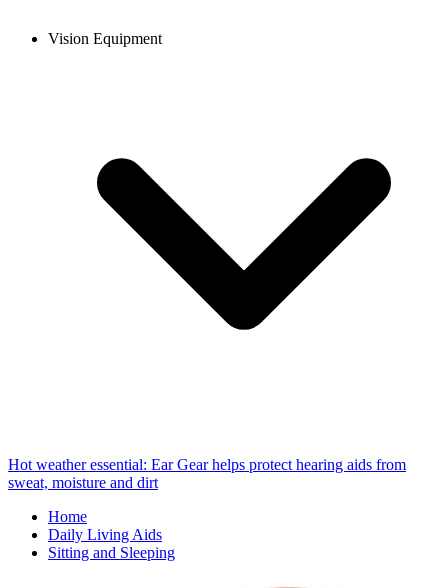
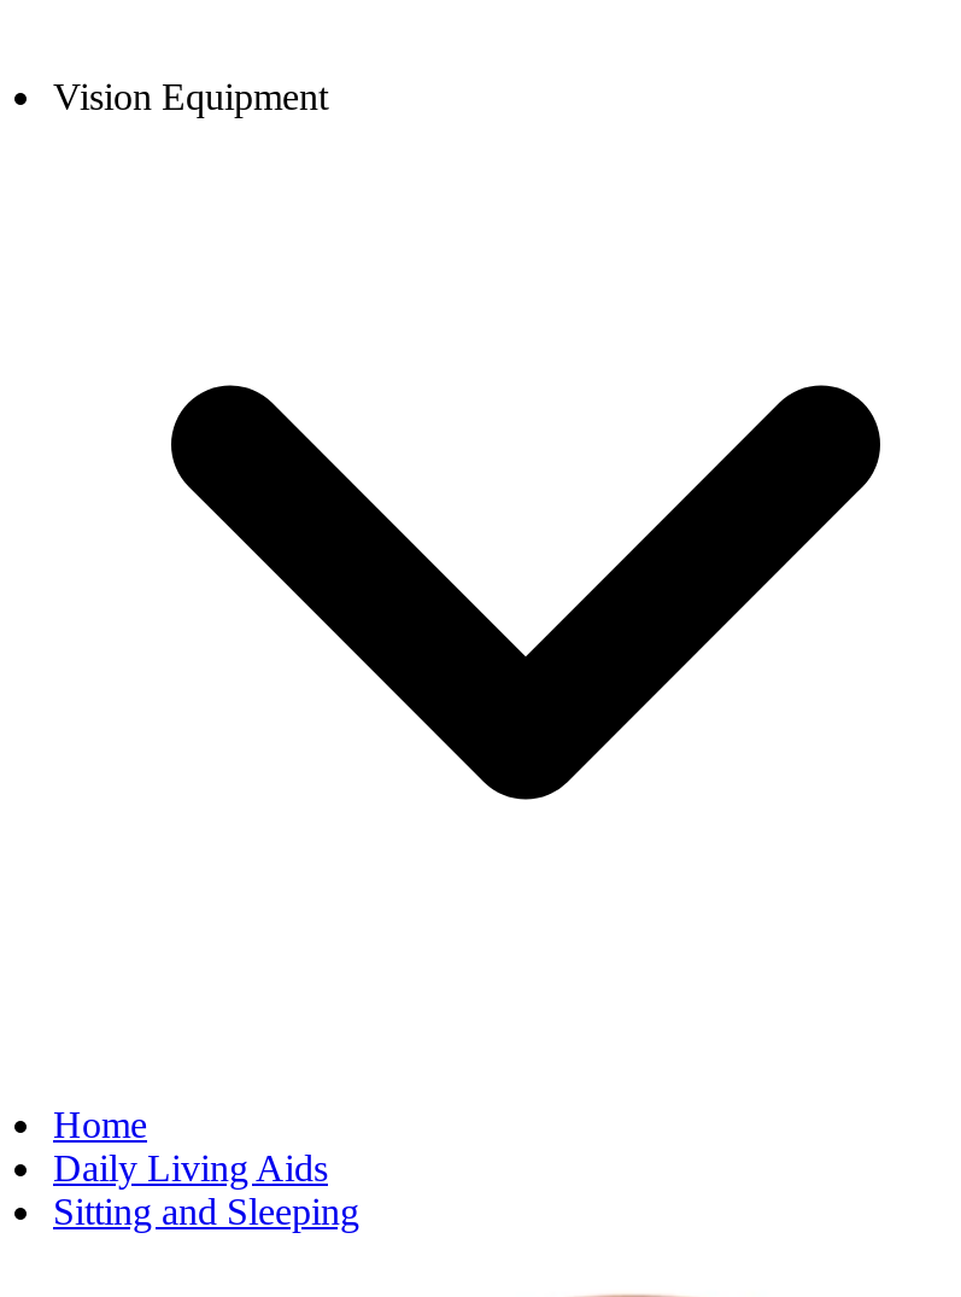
[8,456,406,491] Hot weather essential: Ear Gear helps protect hearing aids from | sweat, moisture and dirt -> none

